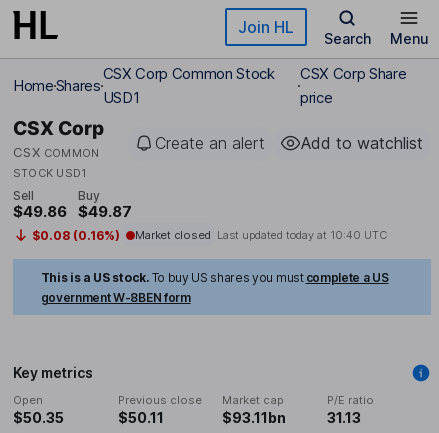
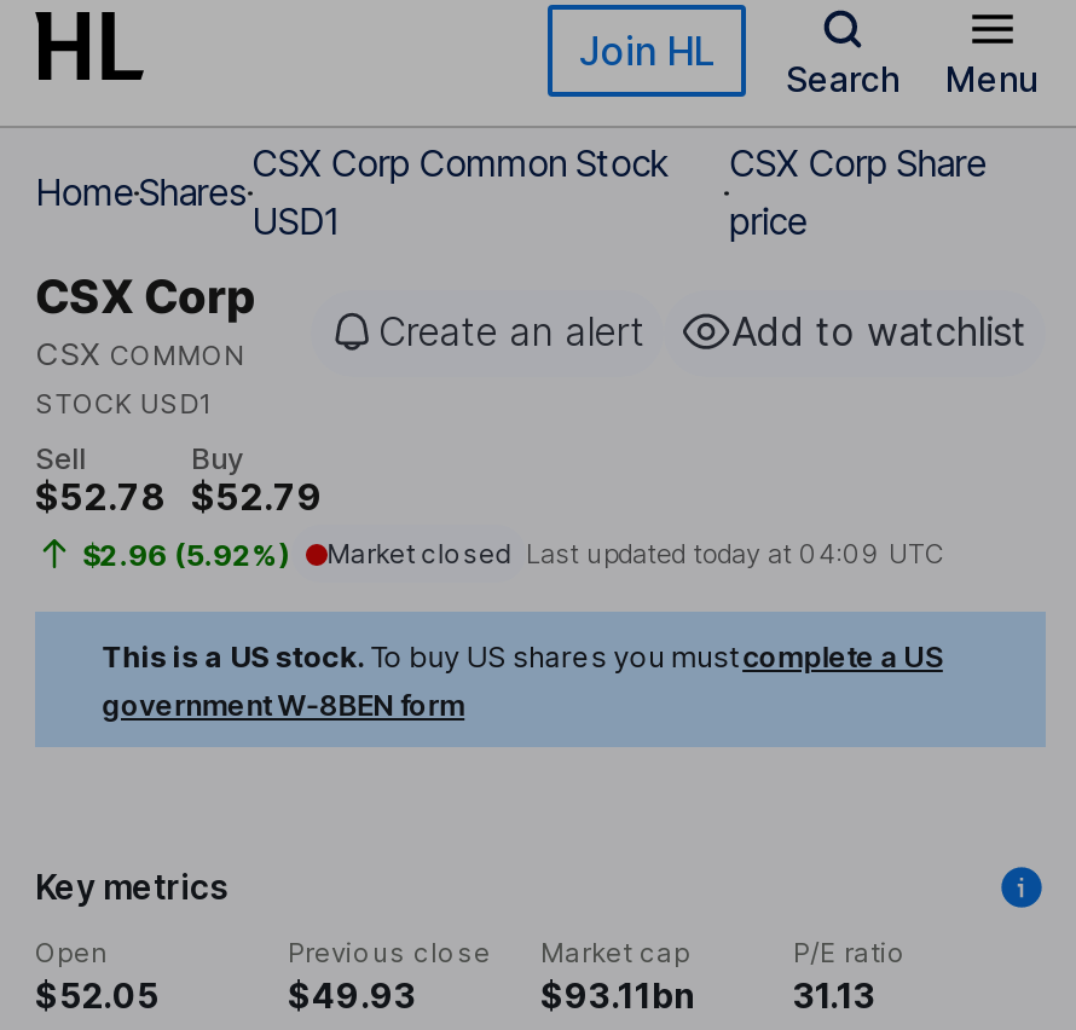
[13,202,67,221] $49.86 -> [35,475,166,521] $52.78
[77,202,131,221] $49.87 -> [191,475,322,521] $52.79
[33,228,120,243] $0.08 (0.16%) -> [82,537,290,573] $2.96 (5.92%)
[135,228,387,242] Market closed Last updated today at 10:40 UTC -> [327,538,944,572] Market closed Last updated today at 04:09 UTC
[13,409,64,426] $50.35 -> [35,975,158,1016] $52.05
[117,409,163,426] $50.11 -> [288,975,416,1016] $49.93

